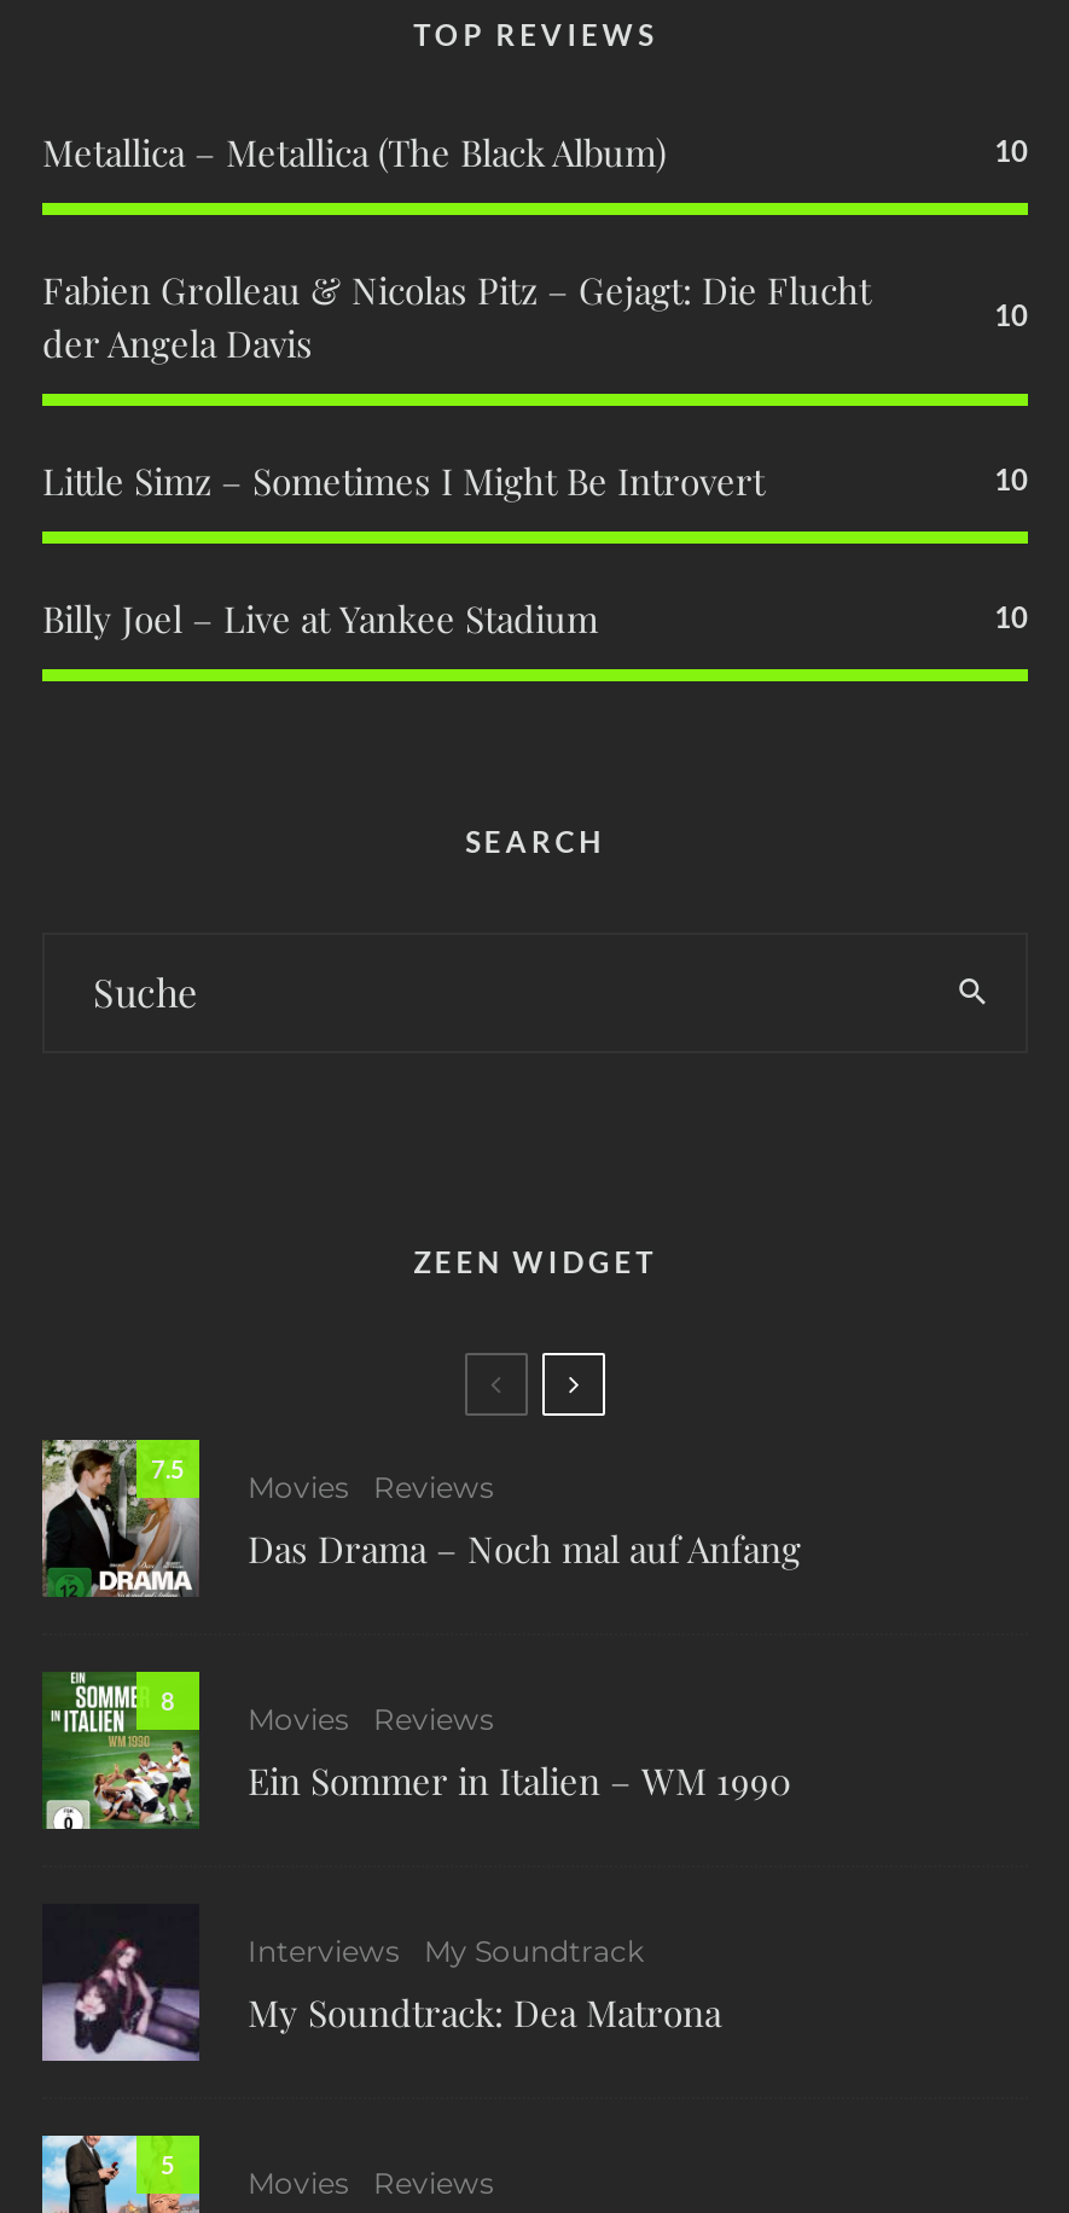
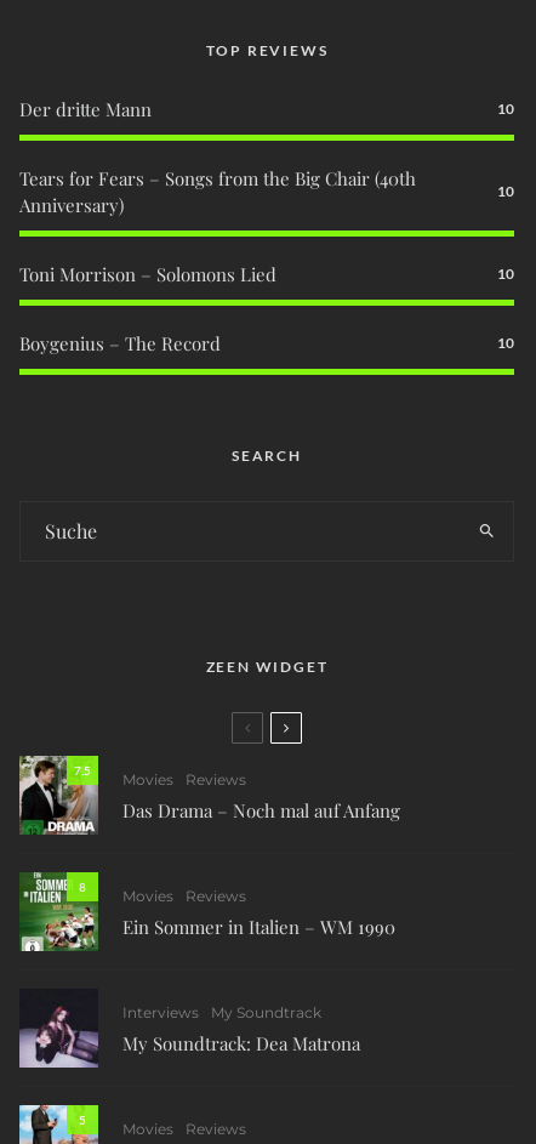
[42,127,666,176] Metallica – Metallica (The Black Album) -> [19,97,152,121] Der dritte Mann
[42,265,871,366] Fabien Grolleau & Nicolas Pitz – Gejagt: Die Flucht | der Angela Davis -> [19,166,416,217] Tears for Fears – Songs from the Big Chair (40th | Anniversary)
[42,456,765,504] Little Simz – Sometimes I Might Be Introvert -> [19,262,276,286] Toni Morrison – Solomons Lied
[42,594,598,642] Billy Joel – Live at Yankee Stadium -> [19,331,221,355] Boygenius – The Record

